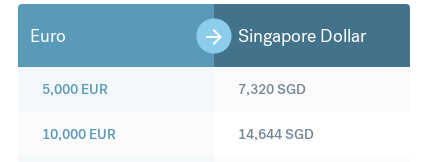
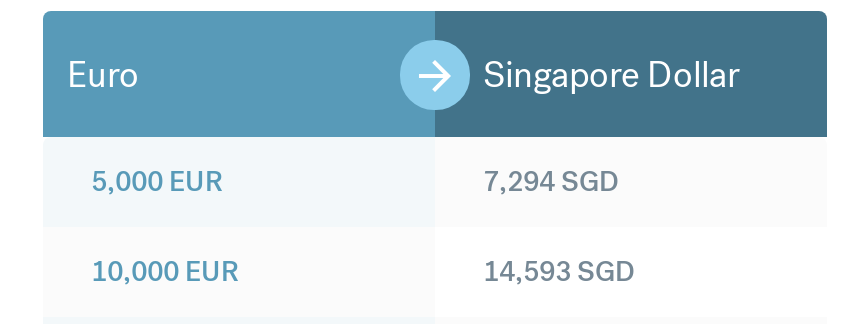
[238,80,306,98] 7,320 SGD -> [483,163,619,199] 7,294 SGD
[238,125,314,143] 14,644 SGD -> [483,253,635,289] 14,593 SGD

